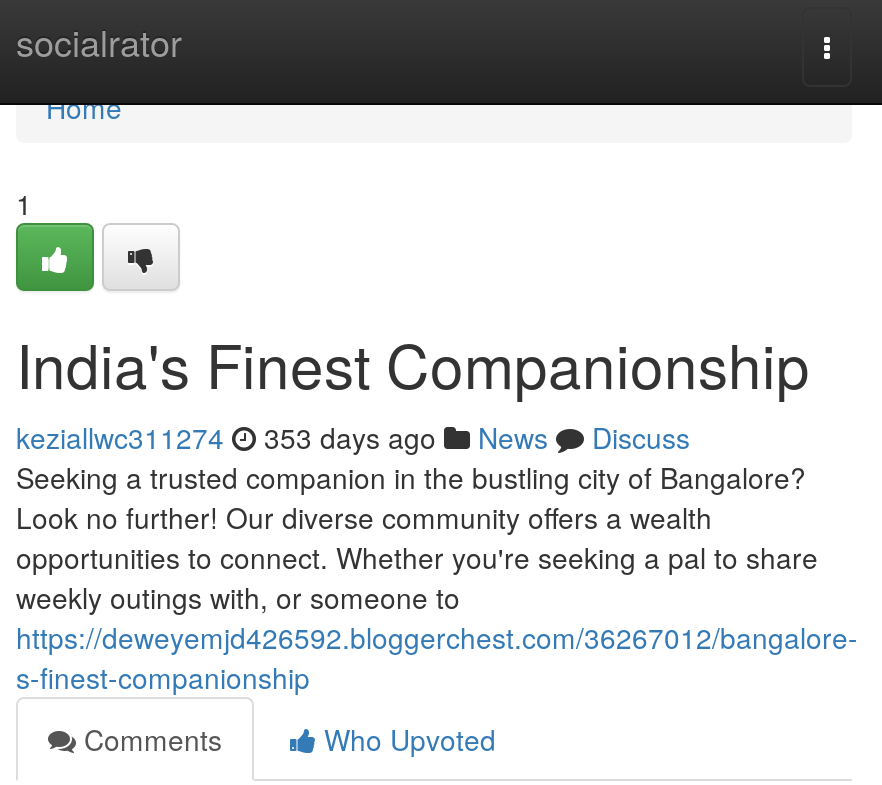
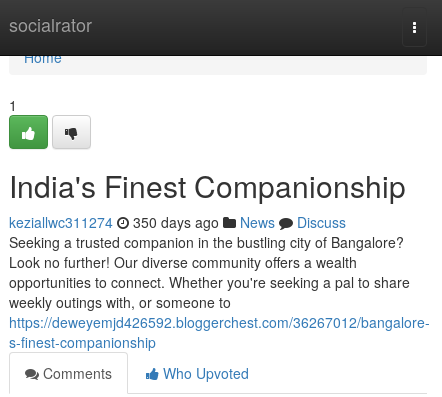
[16,417,690,457] keziallwc311274 353 days ago News Discuss -> [9,212,346,232] keziallwc311274 350 days ago News Discuss

